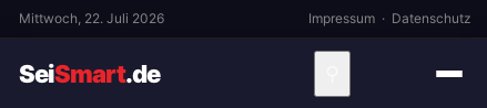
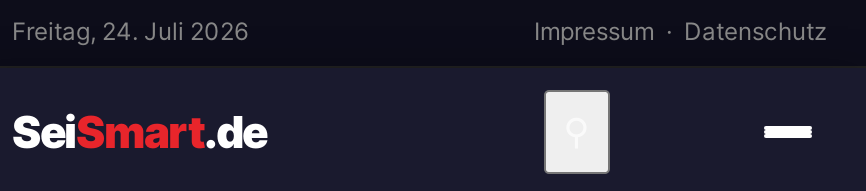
[19,10,164,26] Mittwoch, 22. Juli 2026 -> [12,16,248,46] Freitag, 24. Juli 2026

